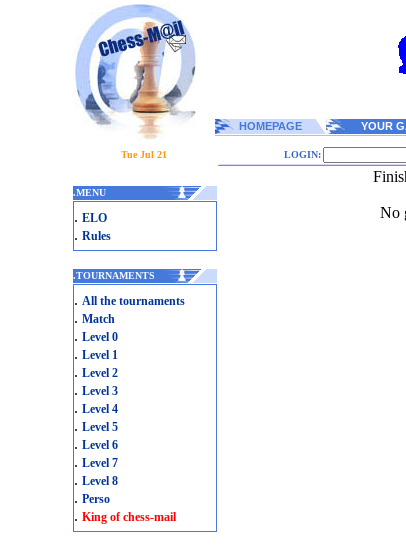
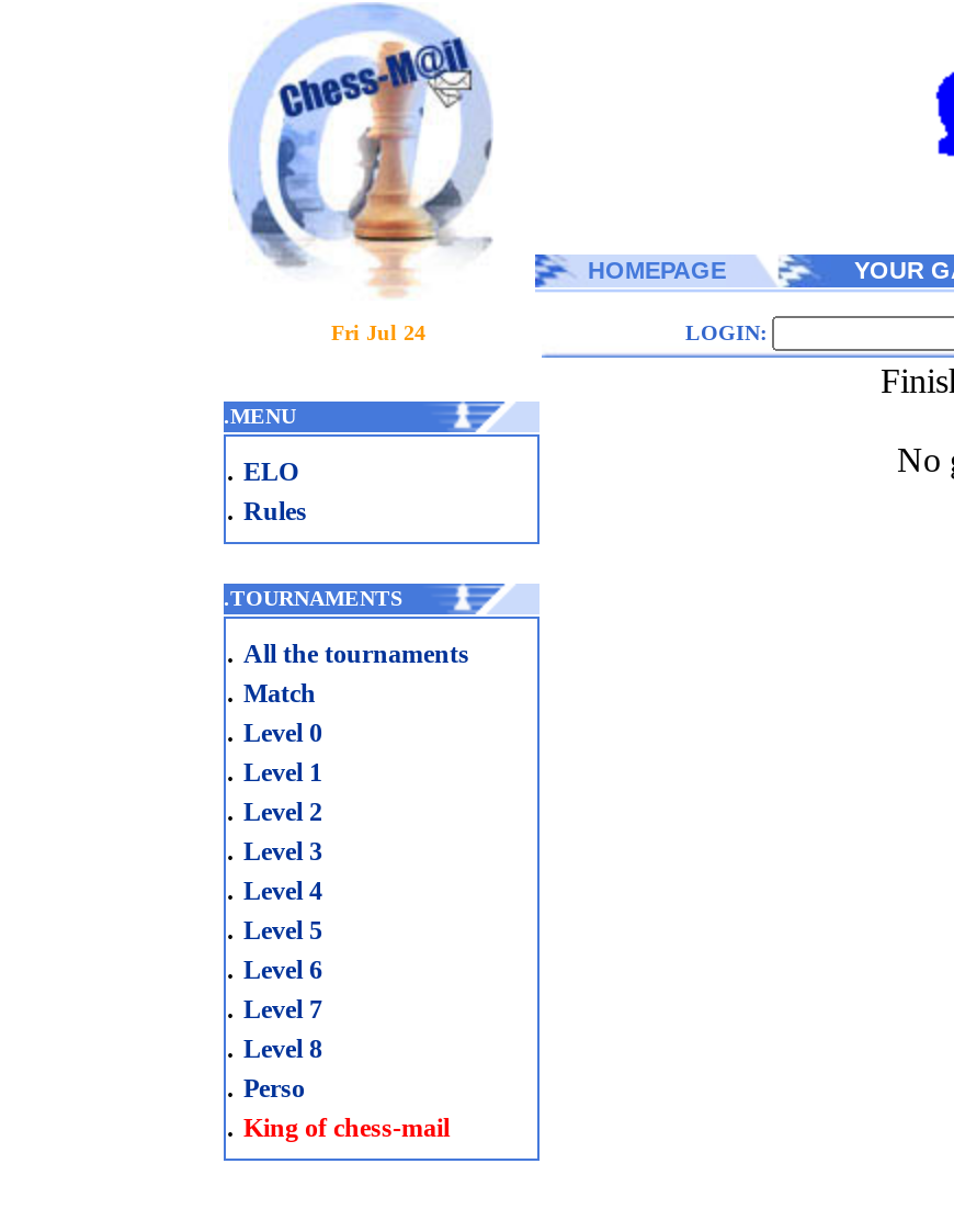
[120,149,166,160] Tue Jul 21 -> [331,320,425,344] Fri Jul 24

